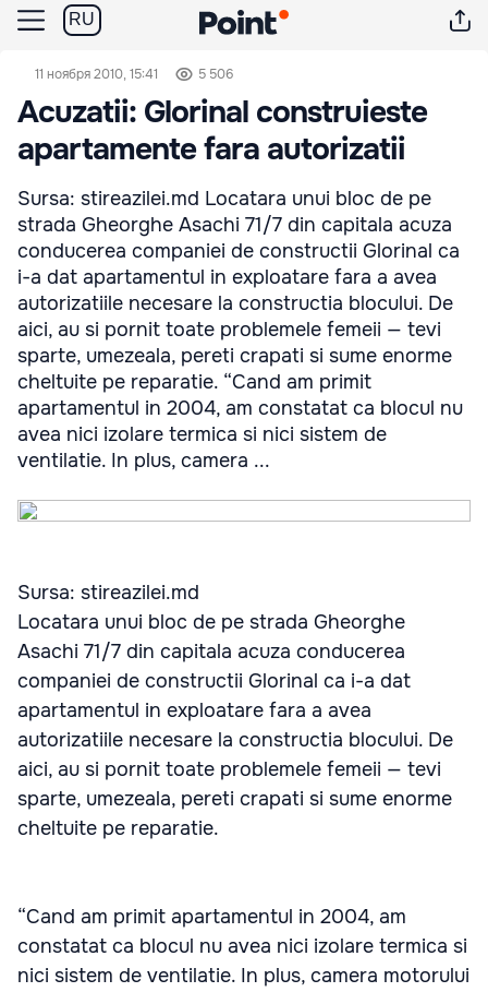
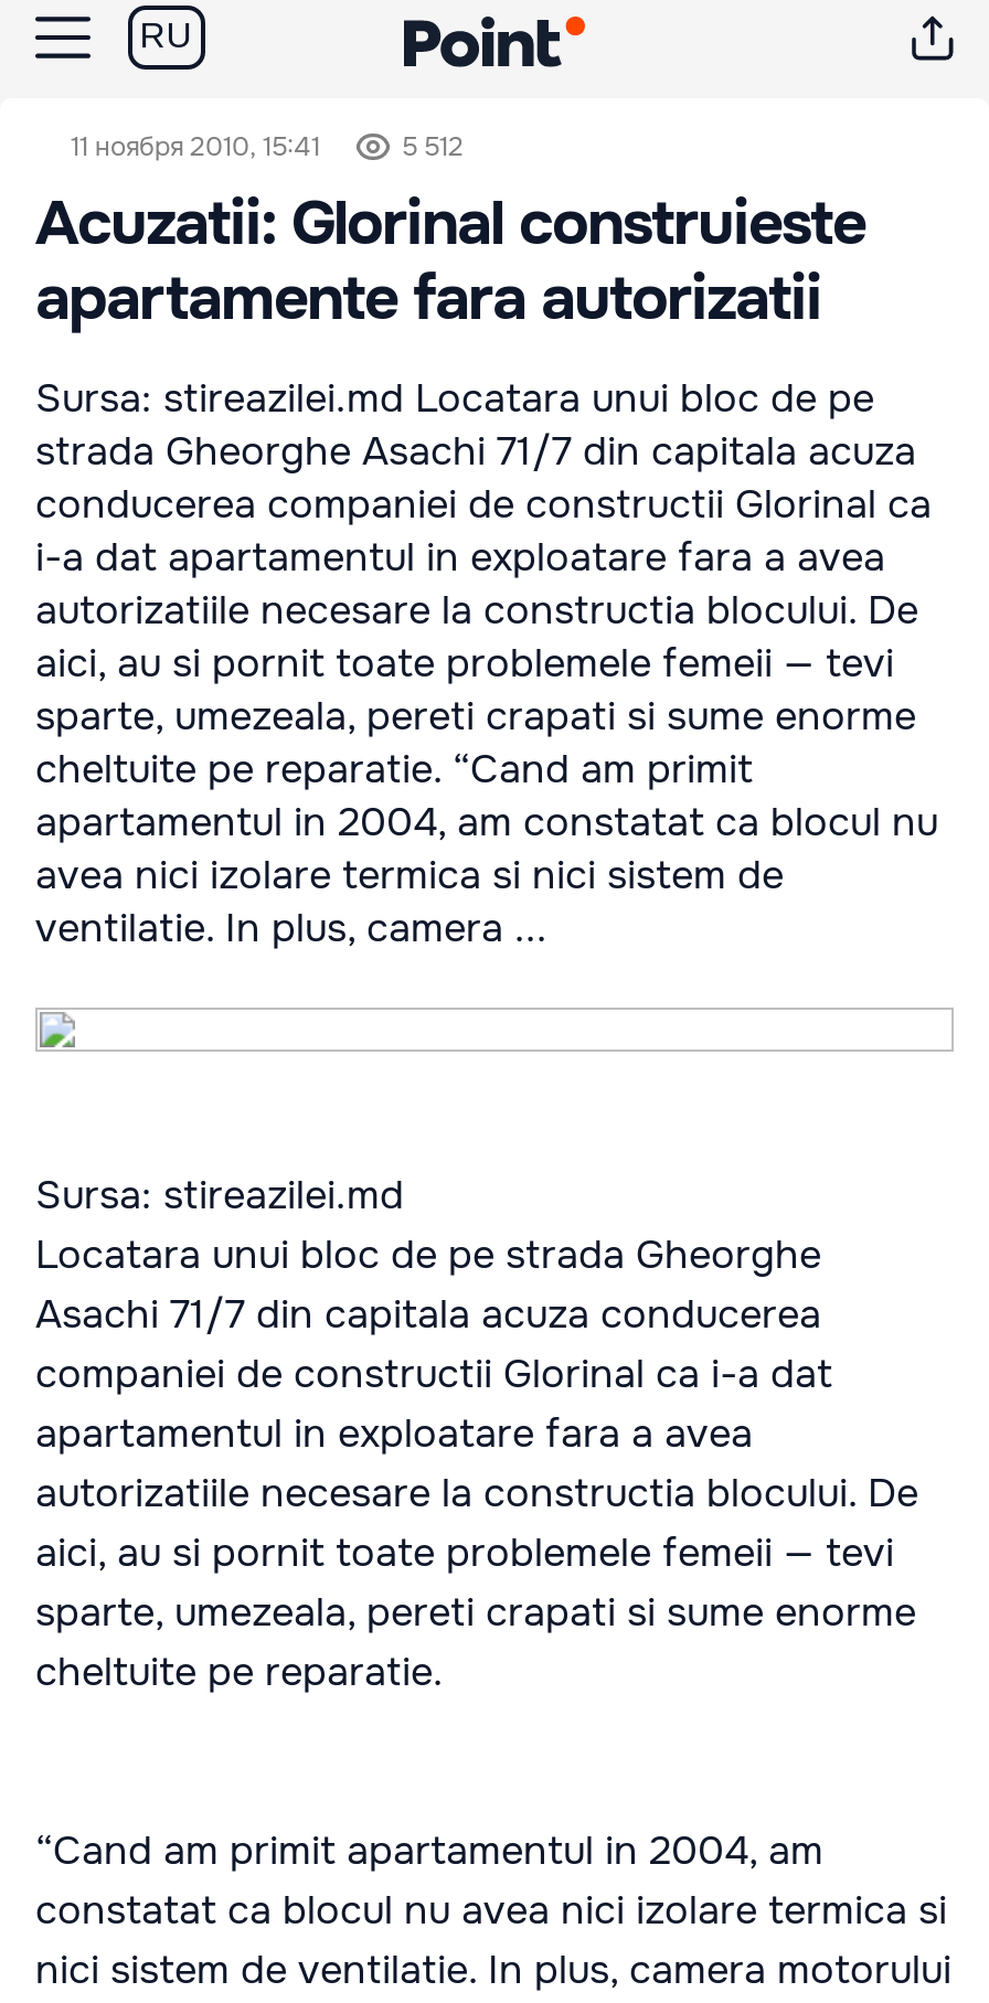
[198,65,233,83] 5 506 -> [402,129,464,164] 5 512

